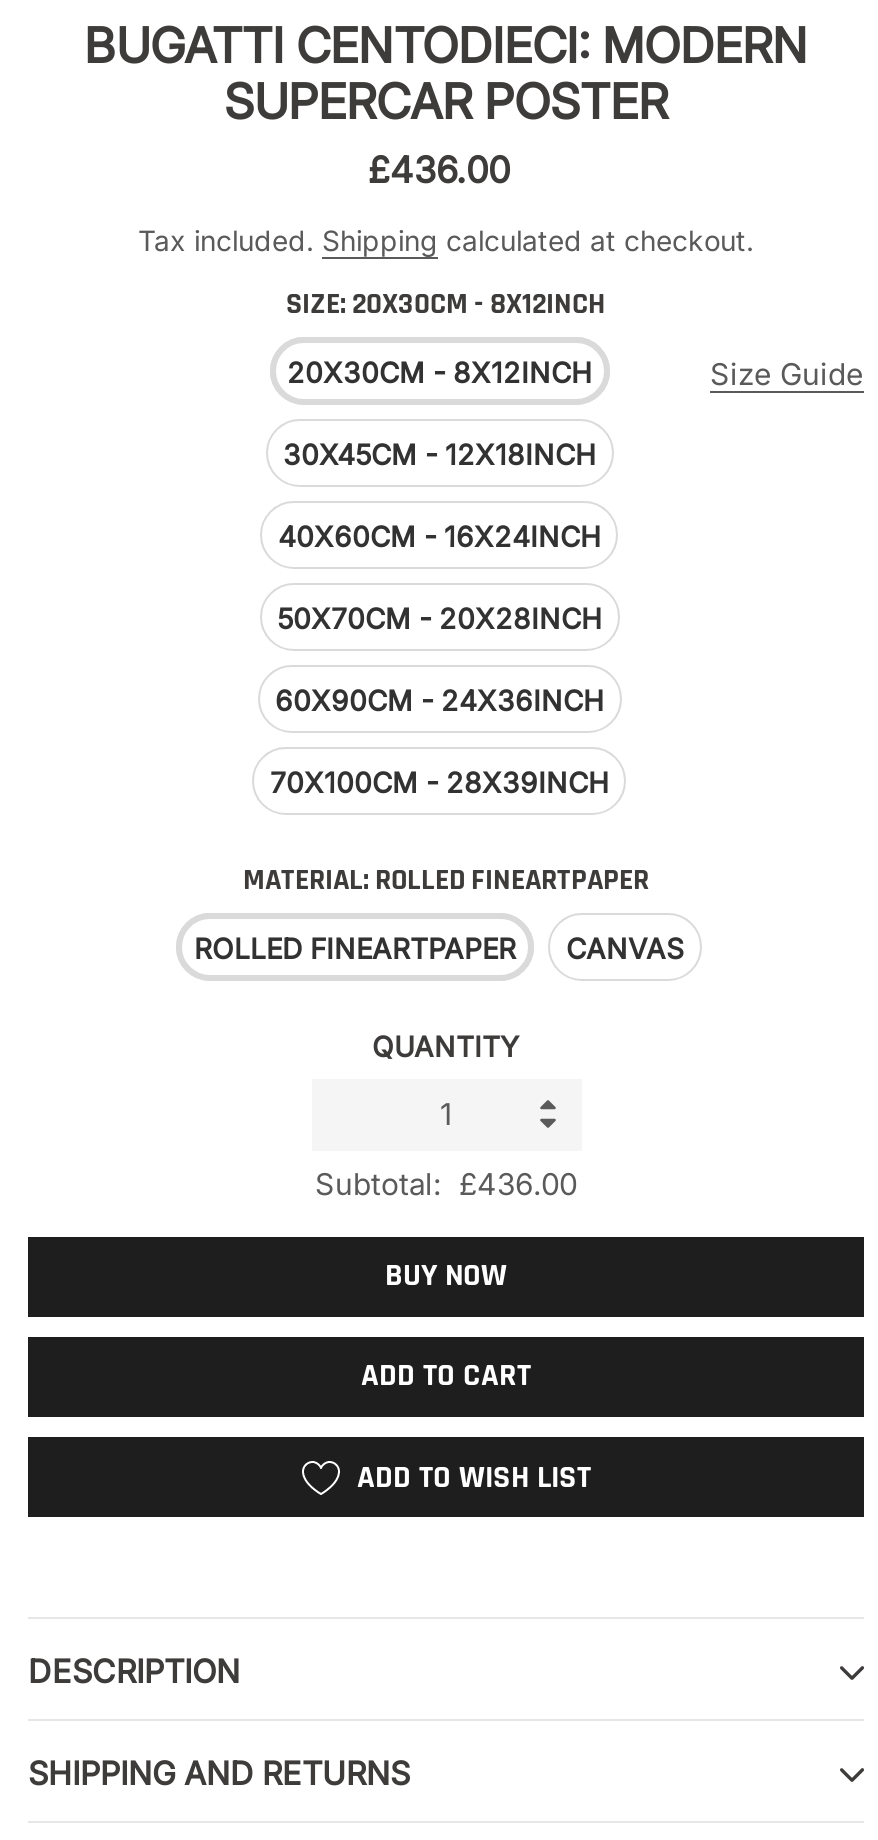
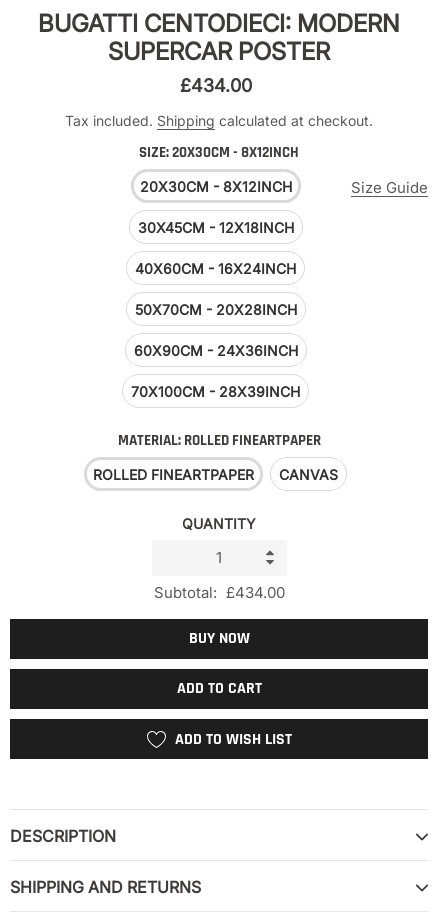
[368,149,510,191] £436.00 -> [179,75,251,96] £434.00
[315,1165,577,1203] Subtotal: £436.00 -> [153,583,284,602] Subtotal: £434.00

